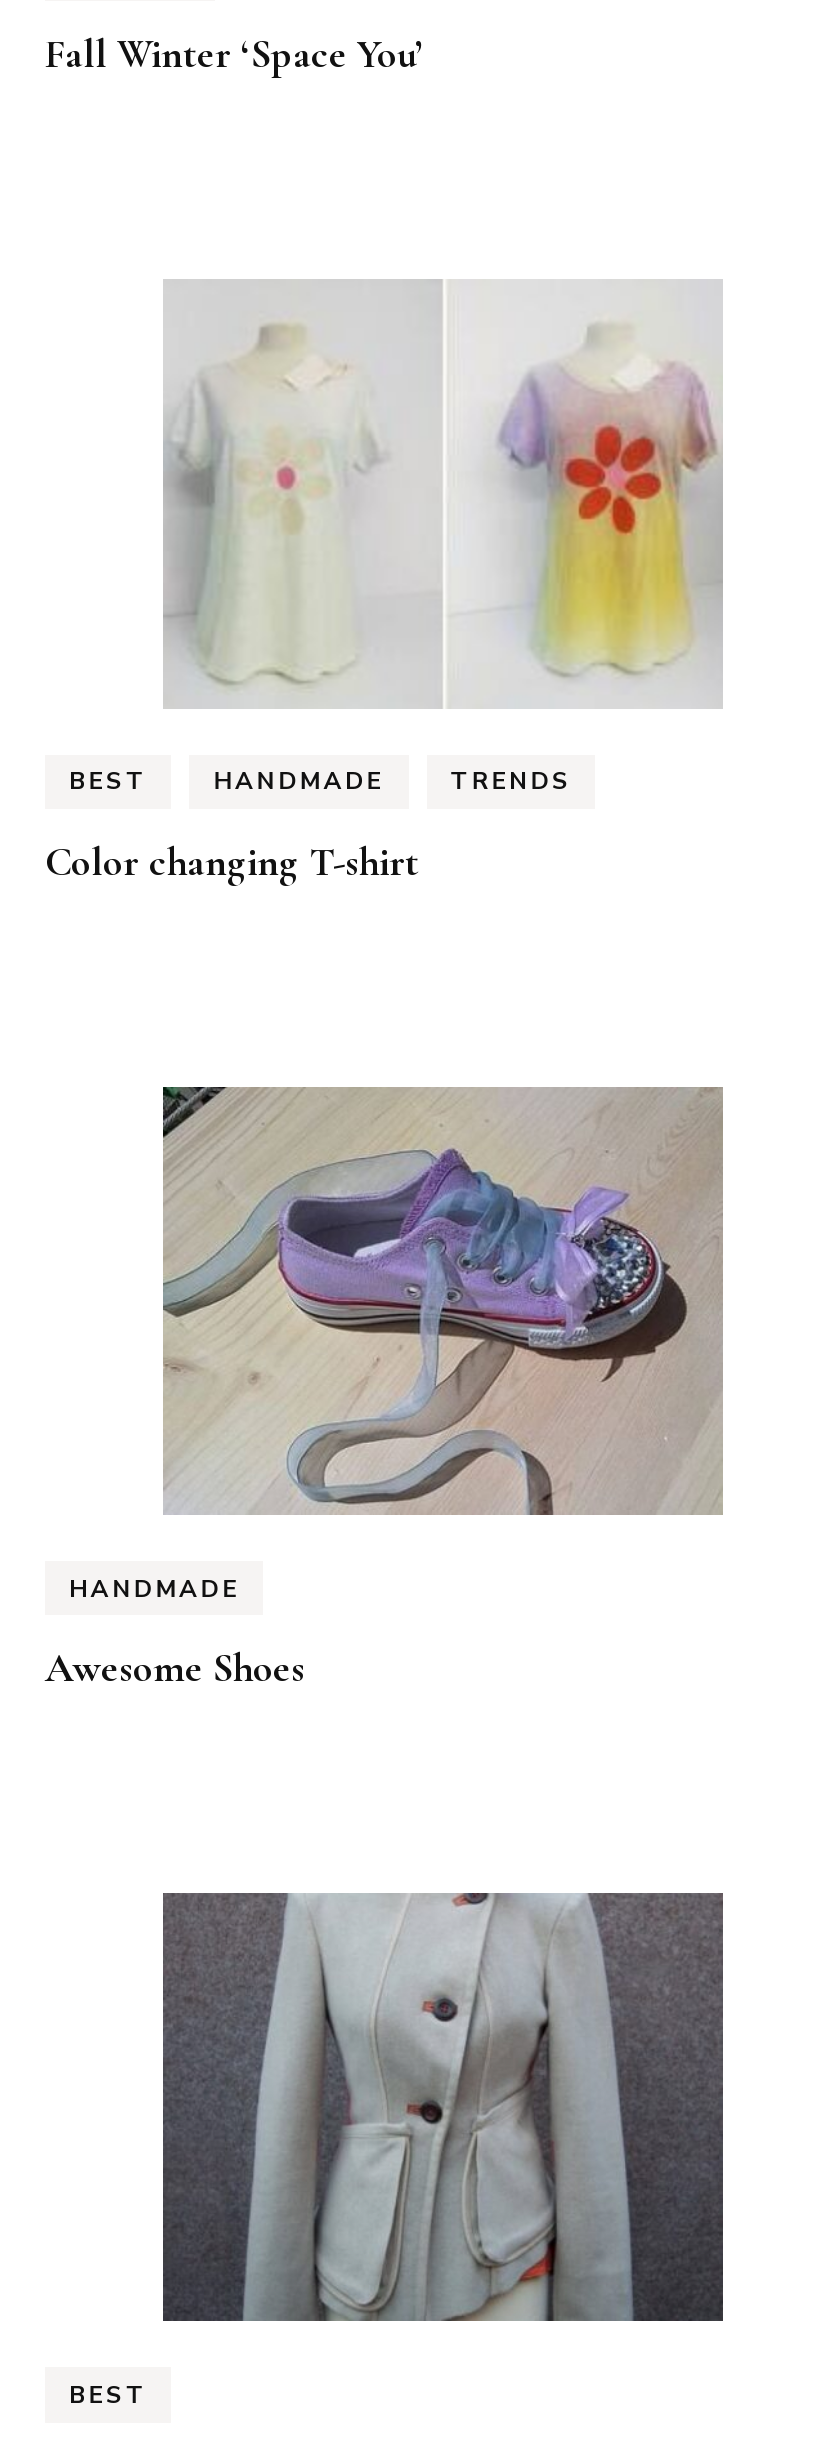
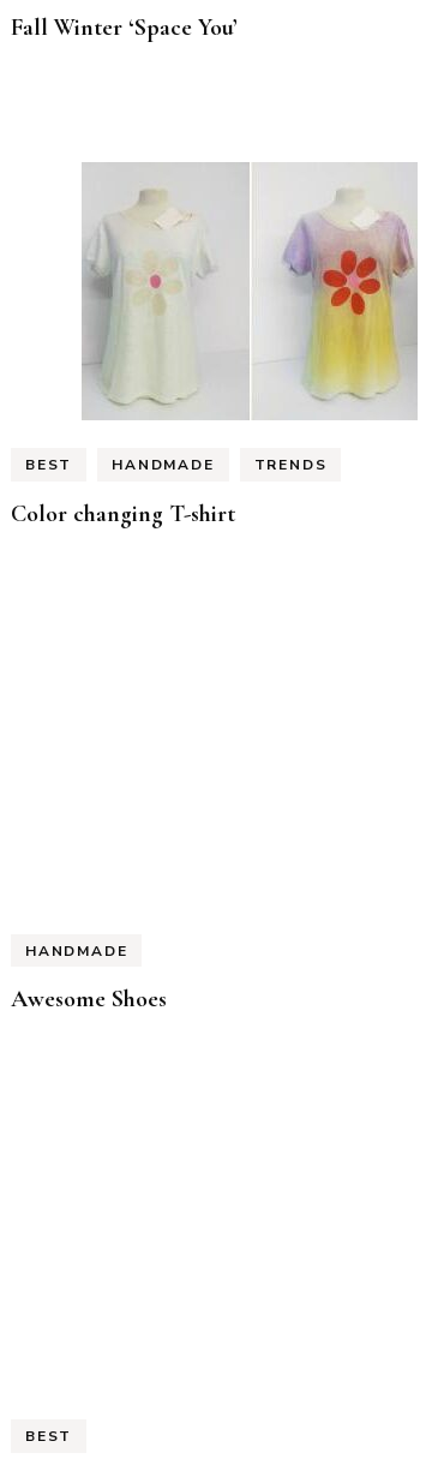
[161,1084,725,1516] [image] -> none
[161,1890,725,2322] [image] -> none

